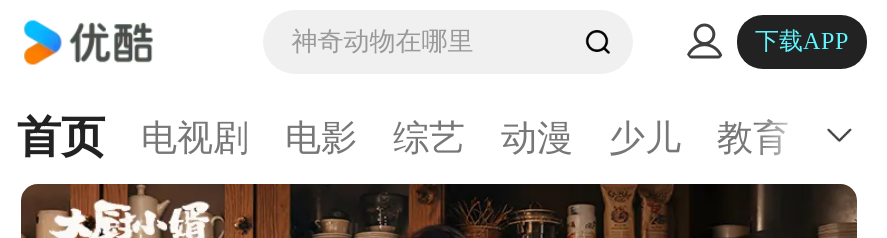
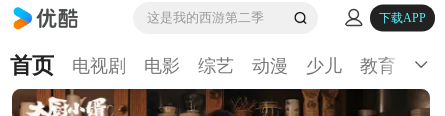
[291,26,473,56] 神奇动物在哪里 -> [147,10,264,25] 这是我的西游第二季

